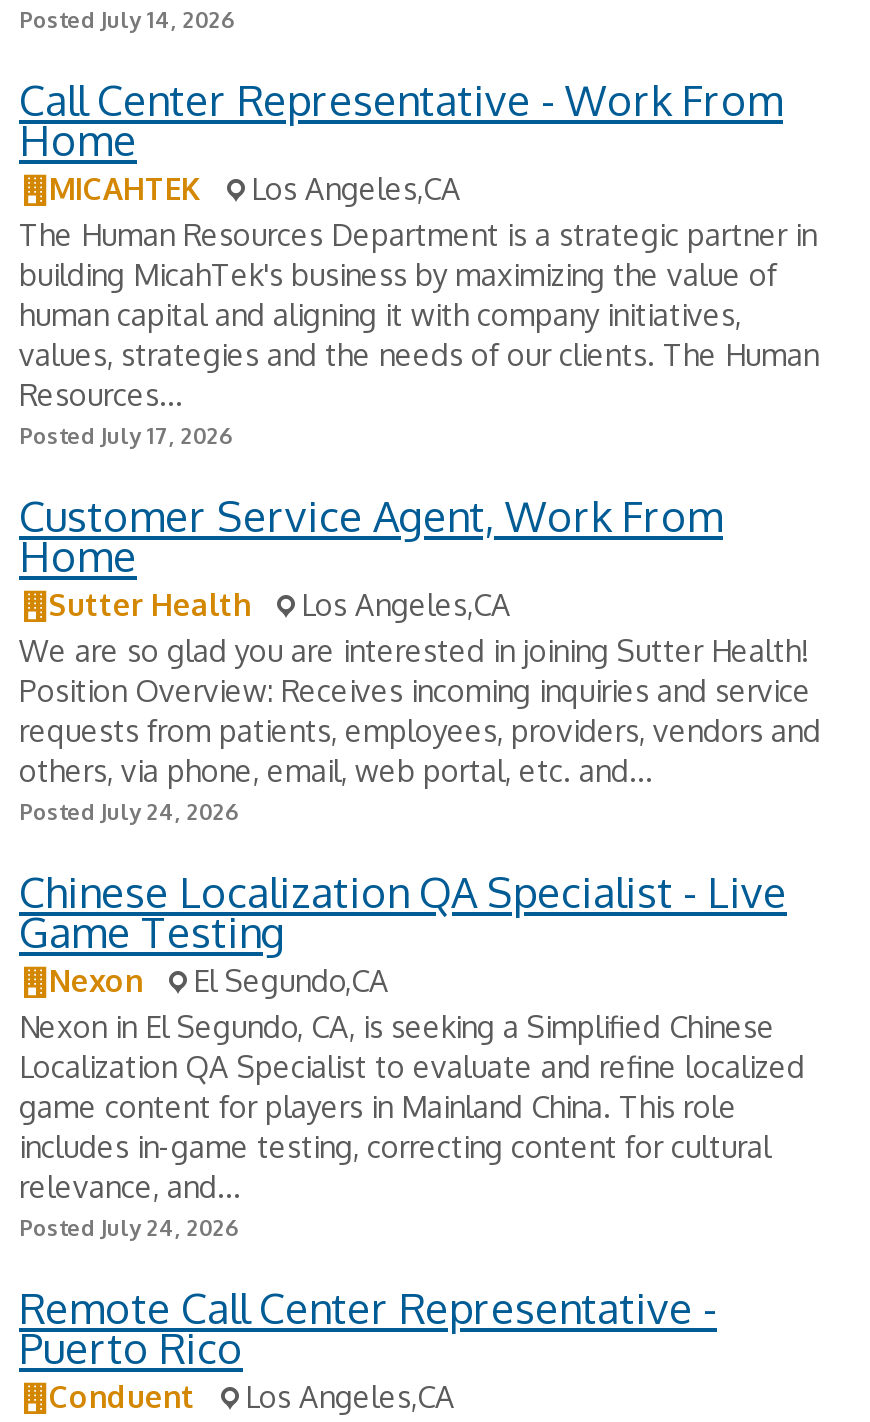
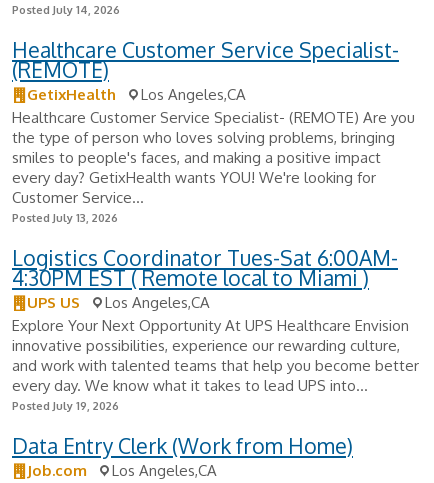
[19,72,783,208] Call Center Representative - Work From | Home | MICAHTEK -> [12,36,399,104] Healthcare Customer Service Specialist- | (REMOTE) | GetixHealth
[19,216,819,450] The Human Resources Department is a strategic partner in | building MicahTek's business by maximizing the value of | human capital and aligning it with company initiatives, | values, strategies and the needs of our clients. The Human | Resources... | Posted July 17, 2026 -> [12,108,415,225] Healthcare Customer Service Specialist- (REMOTE) Are you | the type of person who loves solving problems, bringing | smiles to people's faces, and making a positive impact | every day? GetixHealth wants YOU! We're looking for | Customer Service... | Posted July 13, 2026
[19,488,723,624] Customer Service Agent, Work From | Home | Sutter Health -> [12,244,398,312] Logistics Coordinator Tues-Sat 6:00AM- | 4:30PM EST ( Remote local to Miami ) | UPS US
[19,632,821,1416] We are so glad you are interested in joining Sutter Health! | Position Overview: Receives incoming inquiries and service | requests from patients, employees, providers, vendors and | others, via phone, email, web portal, etc. and... | Posted July 24, 2026 | Chinese Localization QA Specialist - Live | Game Testing | Nexon | El Segundo,CA | Nexon in El Segundo, CA, is seeking a Simplified Chinese | Localization QA Specialist to evaluate and refine localized | game content for players in Mainland China. This role | includes in-game testing, correcting content for cultural | relevance, and... | Posted July 24, 2026 | Remote Call Center Representative - | Puerto Rico | Conduent -> [12,316,419,480] Explore Your Next Opportunity At UPS Healthcare Envision | innovative possibilities, experience our rewarding culture, | and work with talented teams that help you become better | every day. We know what it takes to lead UPS into... | Posted July 19, 2026 | Data Entry Clerk (Work from Home) | Job.com

